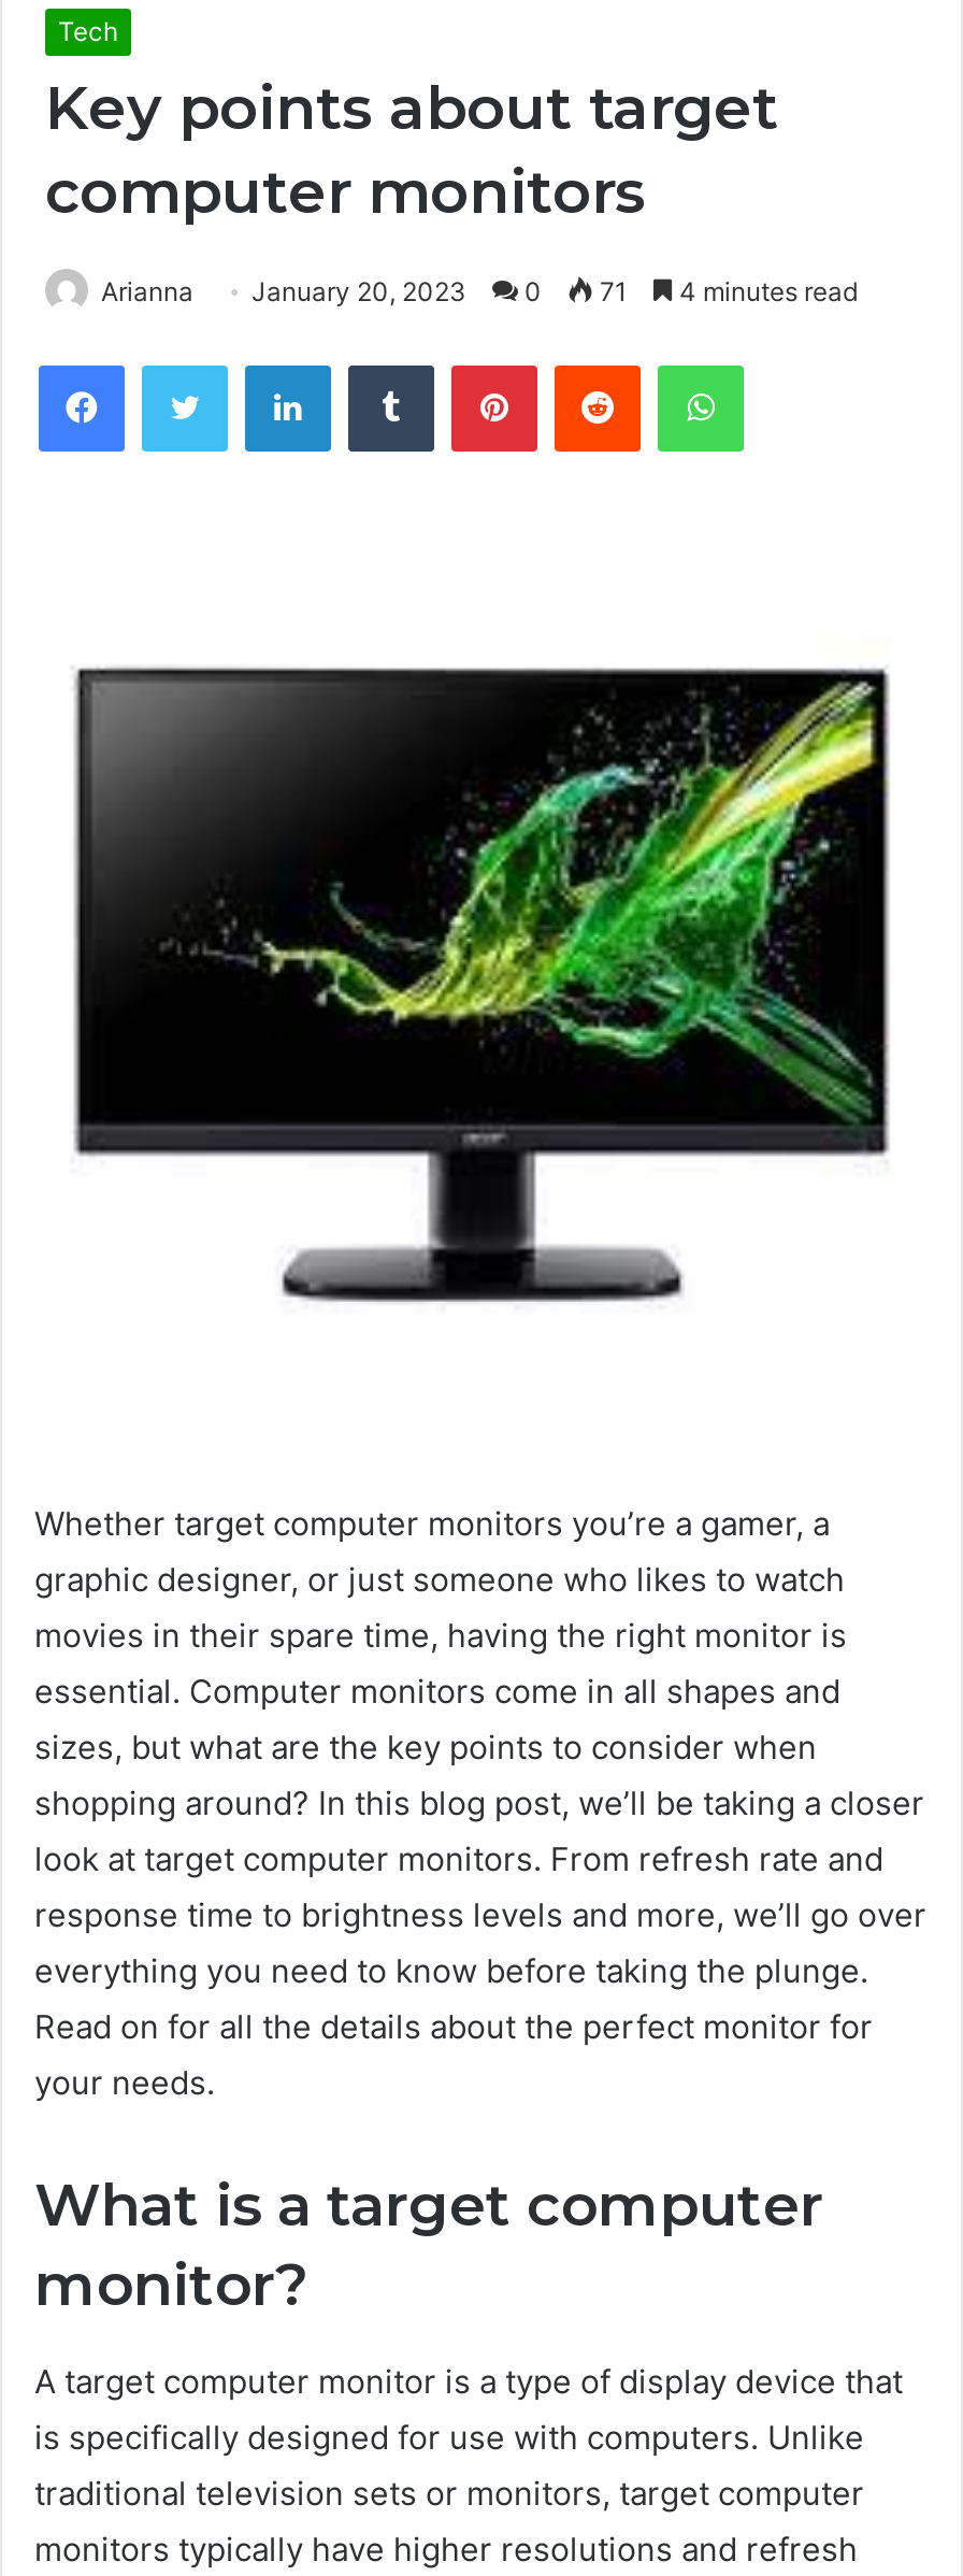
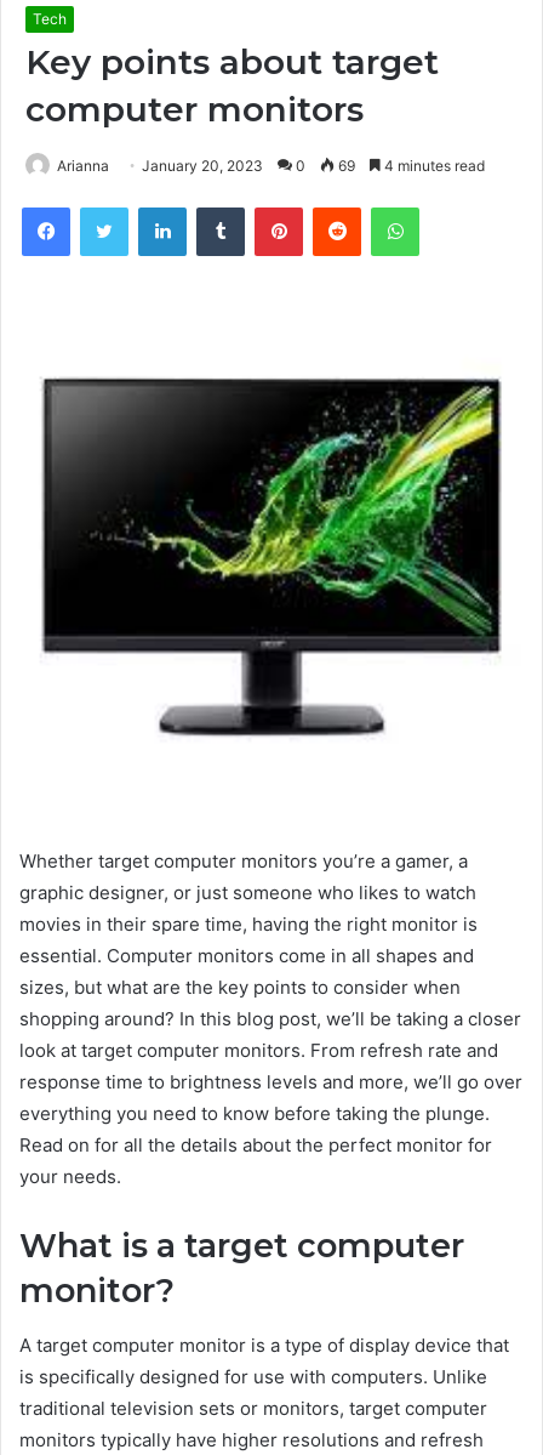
[101,276,858,308] Arianna January 20, 2023 0 71 4 minutes read -> [57,157,485,175] Arianna January 20, 2023 0 69 4 minutes read

